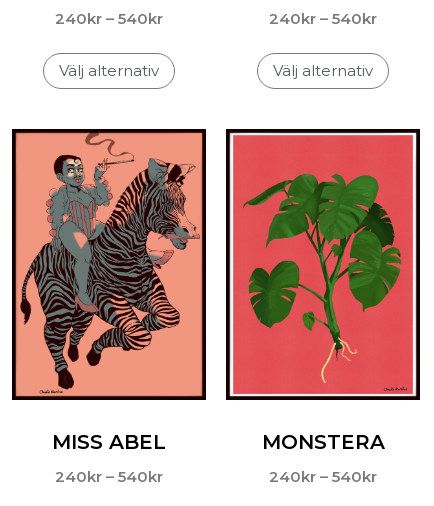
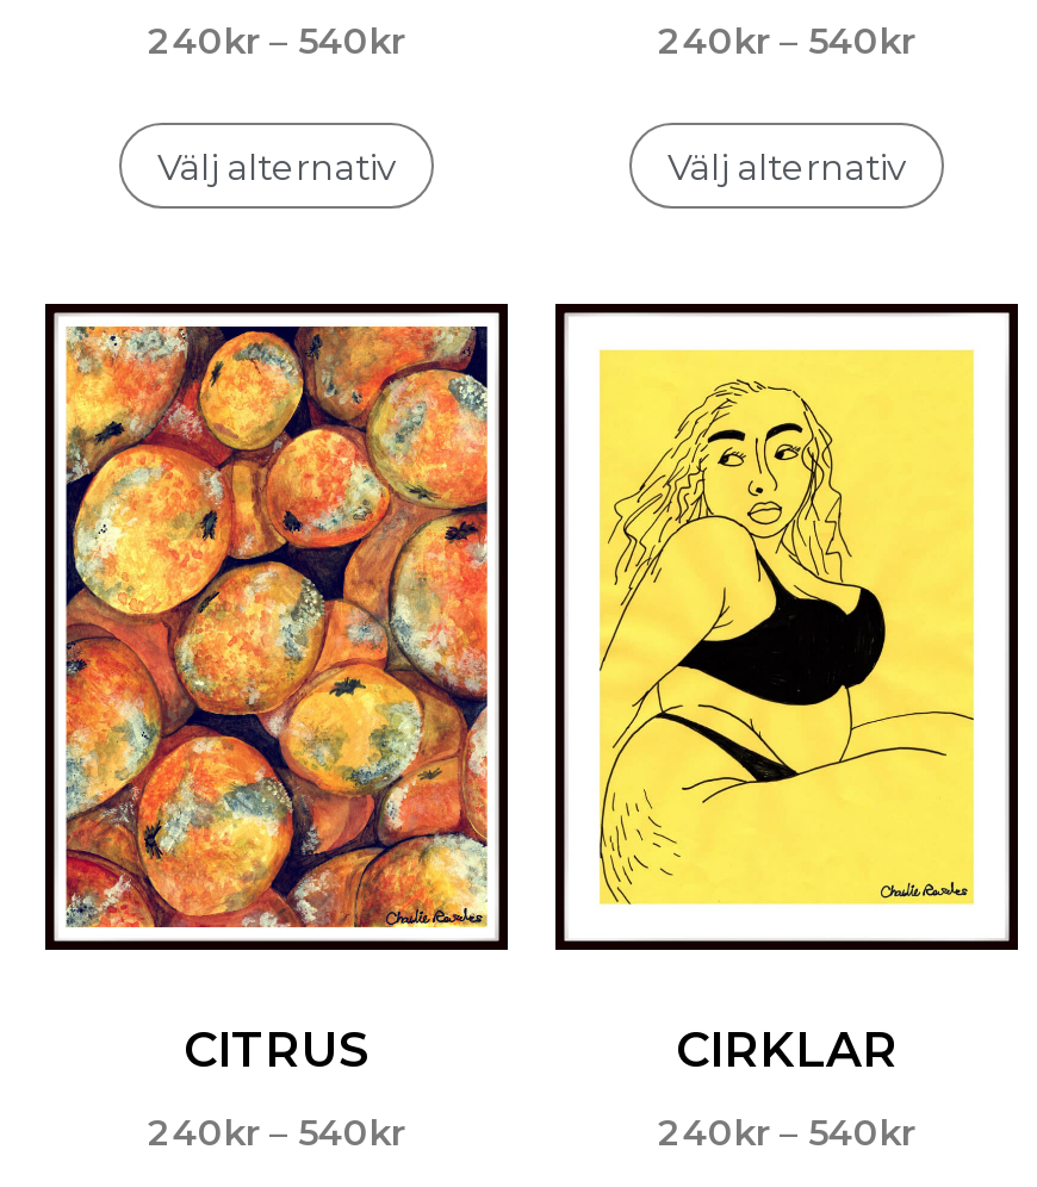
[15,132,203,454] [image] | MISS ABEL -> [52,311,501,1079] [image] | CITRUS
[232,134,414,454] [image] | MONSTERA -> [570,316,1004,1079] [image] | CIRKLAR

